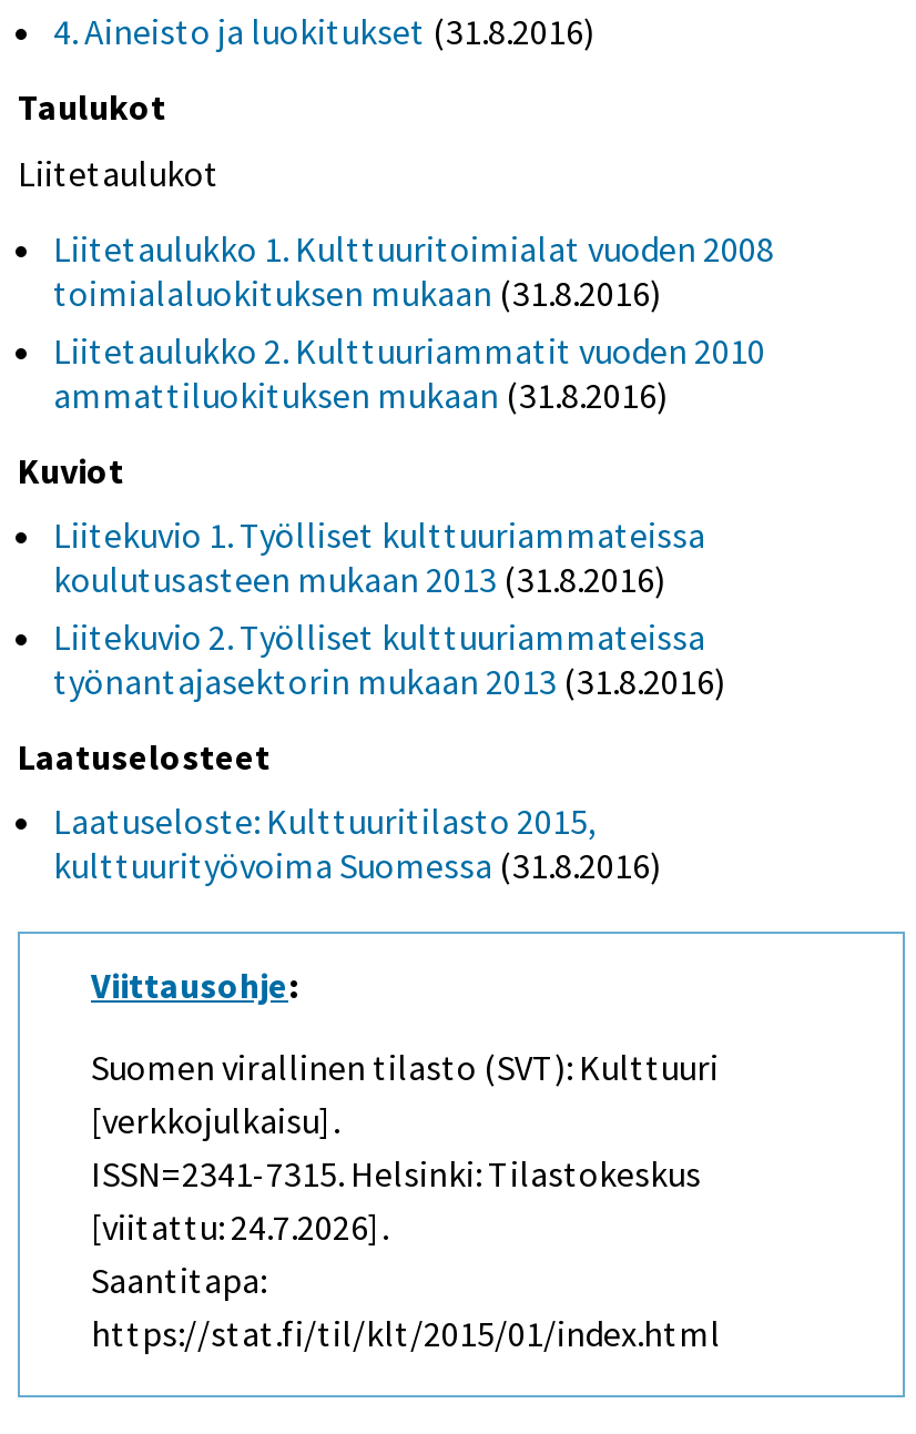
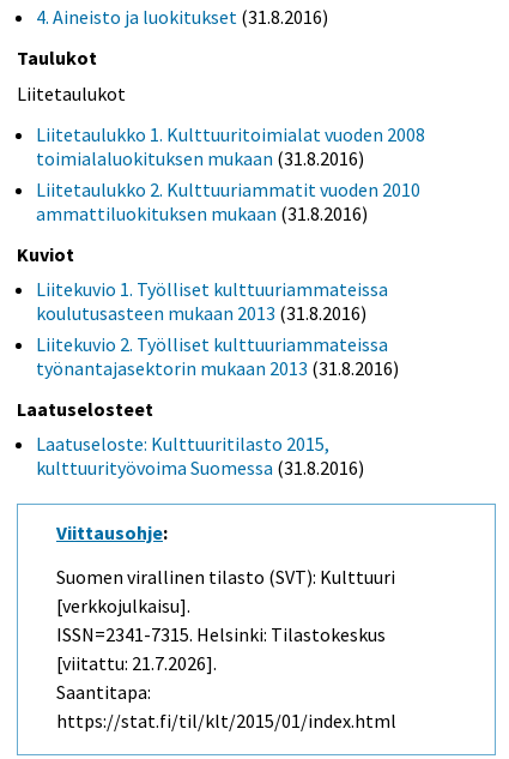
[91,1204,388,1248] [viitattu: 24.7.2026]. -> [56,651,217,675] [viitattu: 21.7.2026].

